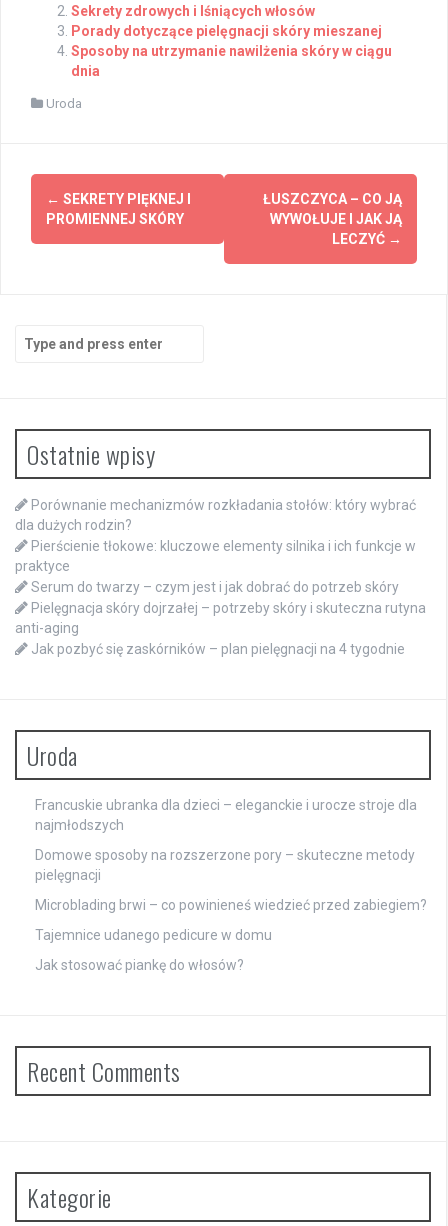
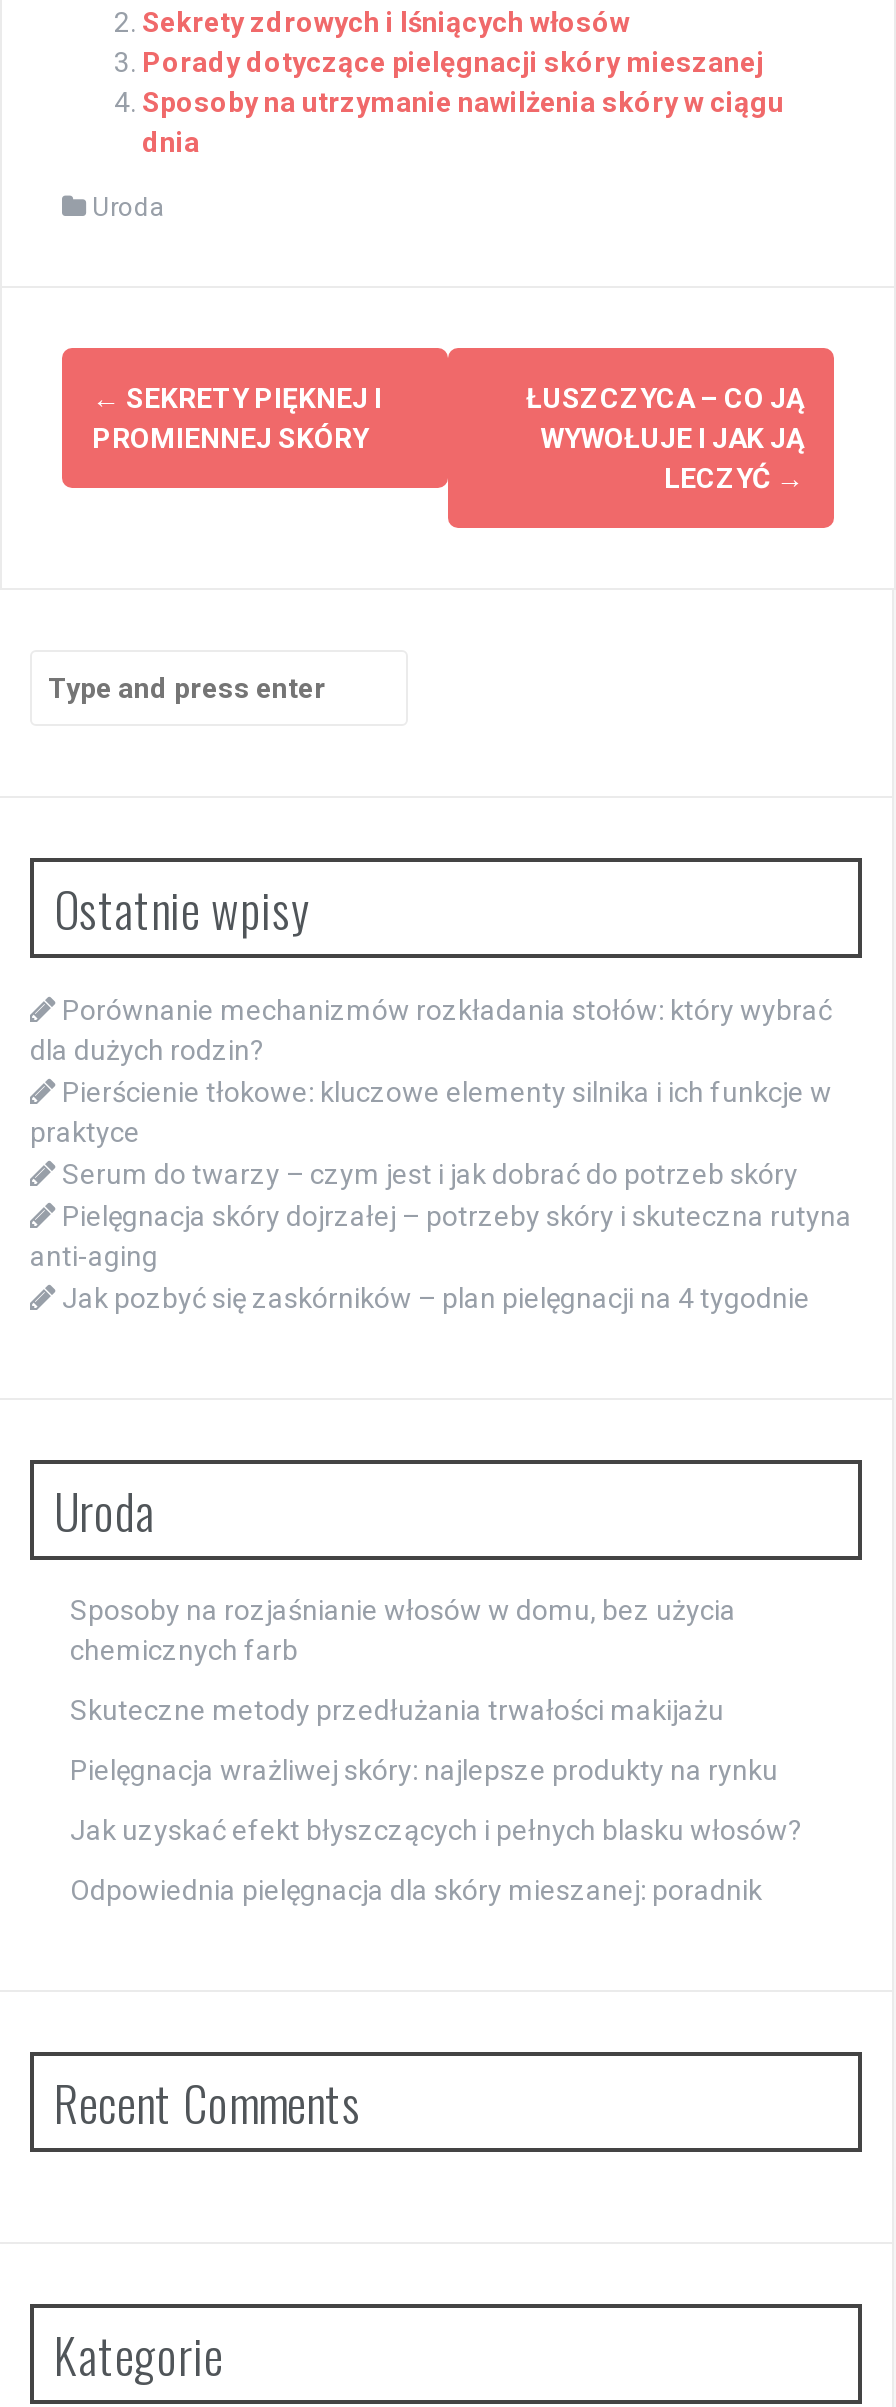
[35,797,417,833] Francuskie ubranka dla dzieci – eleganckie i urocze stroje dla | najmłodszych -> [70,1594,736,1666] Sposoby na rozjaśnianie włosów w domu, bez użycia | chemicznych farb
[35,847,415,883] Domowe sposoby na rozszerzone pory – skuteczne metody | pielęgnacji -> [70,1694,724,1726] Skuteczne metody przedłużania trwałości makijażu
[35,897,427,913] Microblading brwi – co powinieneś wiedzieć przed zabiegiem? -> [70,1754,778,1786] Pielęgnacja wrażliwej skóry: najlepsze produkty na rynku
[35,927,272,943] Tajemnice udanego pedicure w domu -> [70,1814,802,1846] Jak uzyskać efekt błyszczących i pełnych blasku włosów?
[35,957,244,973] Jak stosować piankę do włosów? -> [70,1874,762,1906] Odpowiednia pielęgnacja dla skóry mieszanej: poradnik

